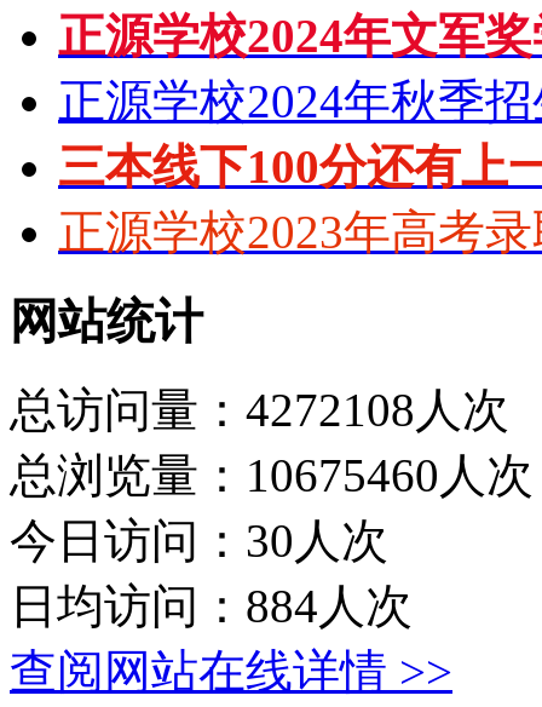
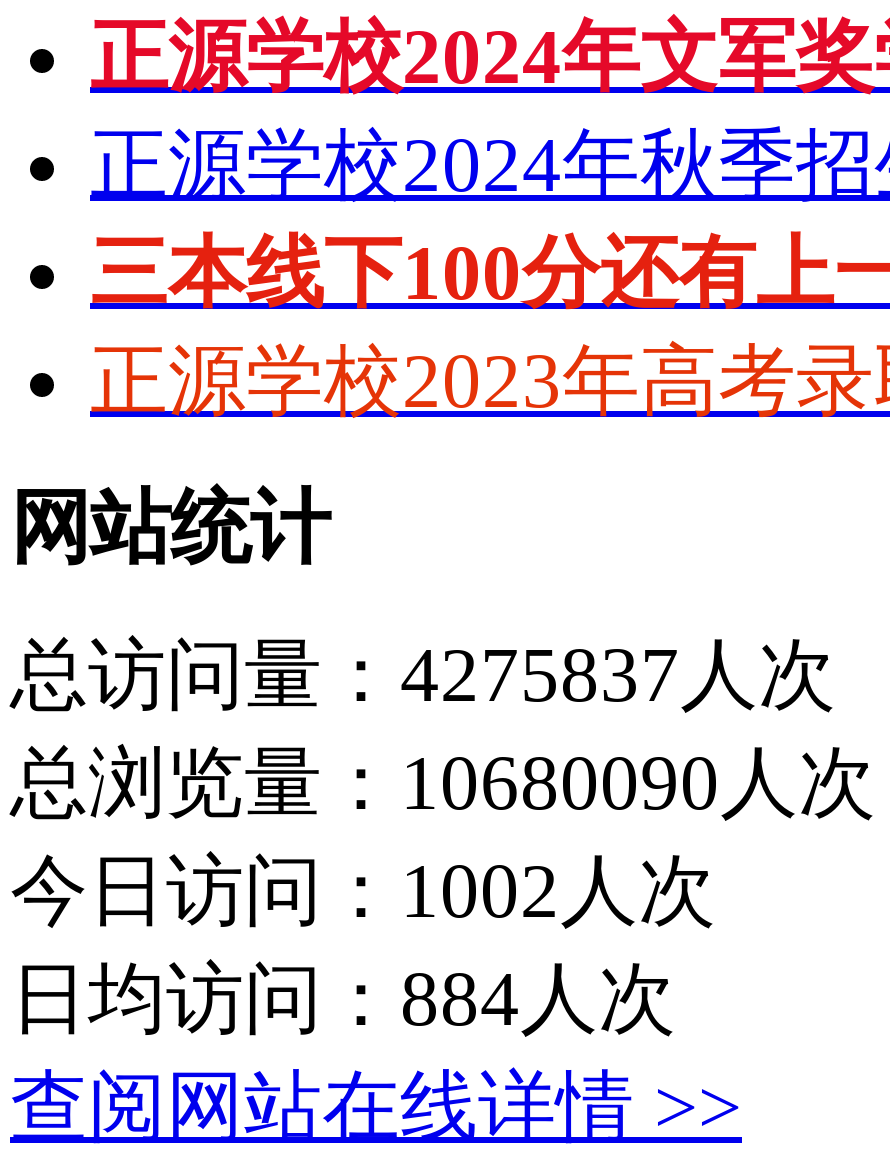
[10,383,509,435] 总访问量：4272108人次 -> [10,630,836,716] 总访问量：4275837人次
[10,449,534,501] 总浏览量：10675460人次 -> [10,738,876,824] 总浏览量：10680090人次
[10,514,388,566] 今日访问：30人次 -> [10,846,716,932] 今日访问：1002人次

